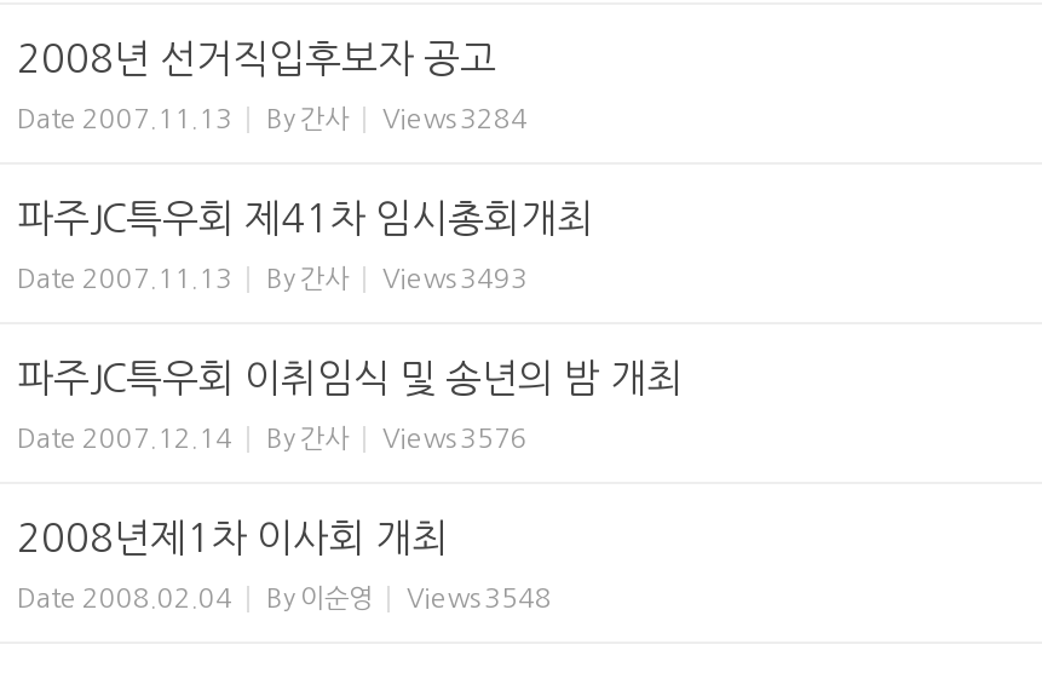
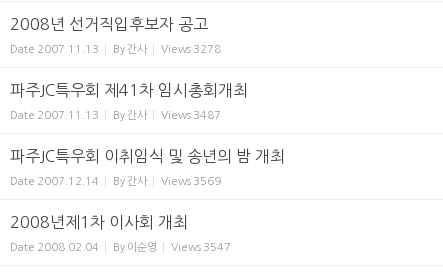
[382,107,528,133] Views 3284 -> [161,44,221,55] Views 3278
[382,266,528,293] Views 3493 -> [161,110,221,121] Views 3487
[382,426,528,453] Views 3576 -> [161,176,221,187] Views 3569
[17,586,552,612] Date 2008.02.04 By 이순영 Views 3548 -> [10,242,231,253] Date 2008.02.04 By 이순영 Views 3547

